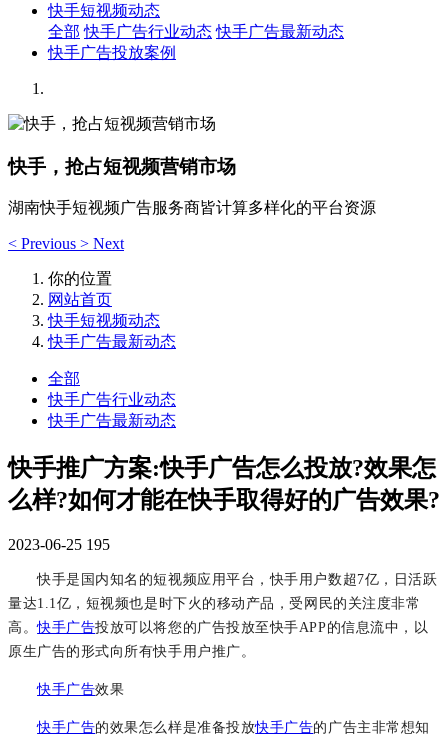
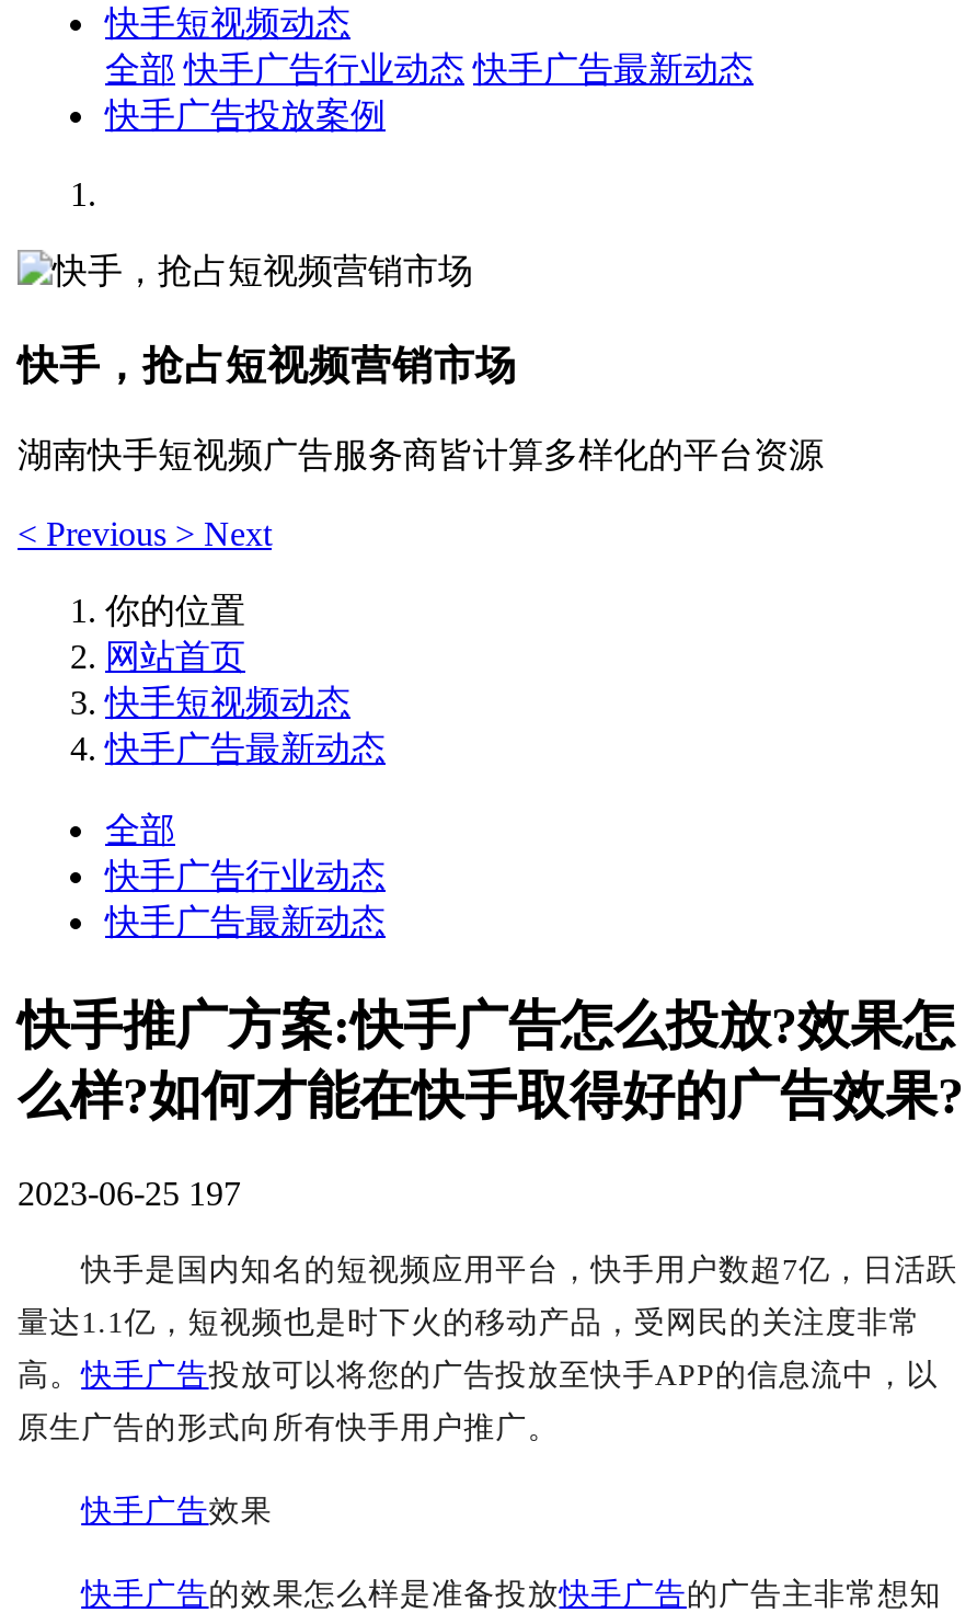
[8,536,110,553] 2023-06-25 195 -> [18,1175,241,1212] 2023-06-25 197

